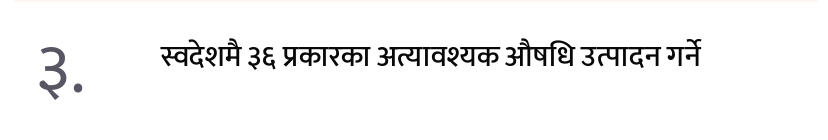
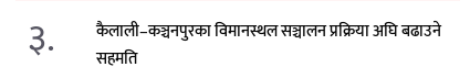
[161,32,701,82] स्वदेशमै ३६ प्रकारका अत्यावश्यक औषधि उत्पादन गर्ने -> [97,18,442,73] कैलाली–कञ्चनपुरका विमानस्थल सञ्चालन प्रक्रिया अघि बढाउने | सहमति

